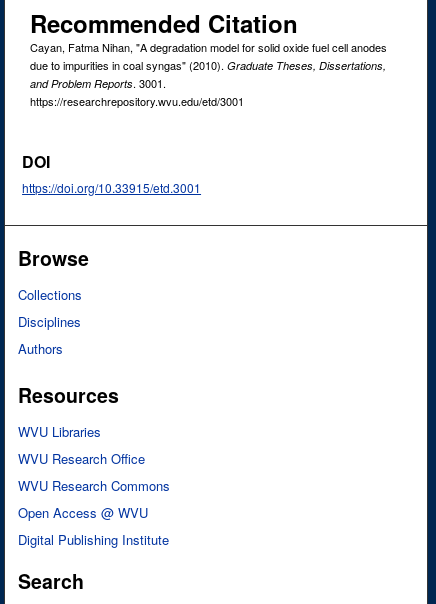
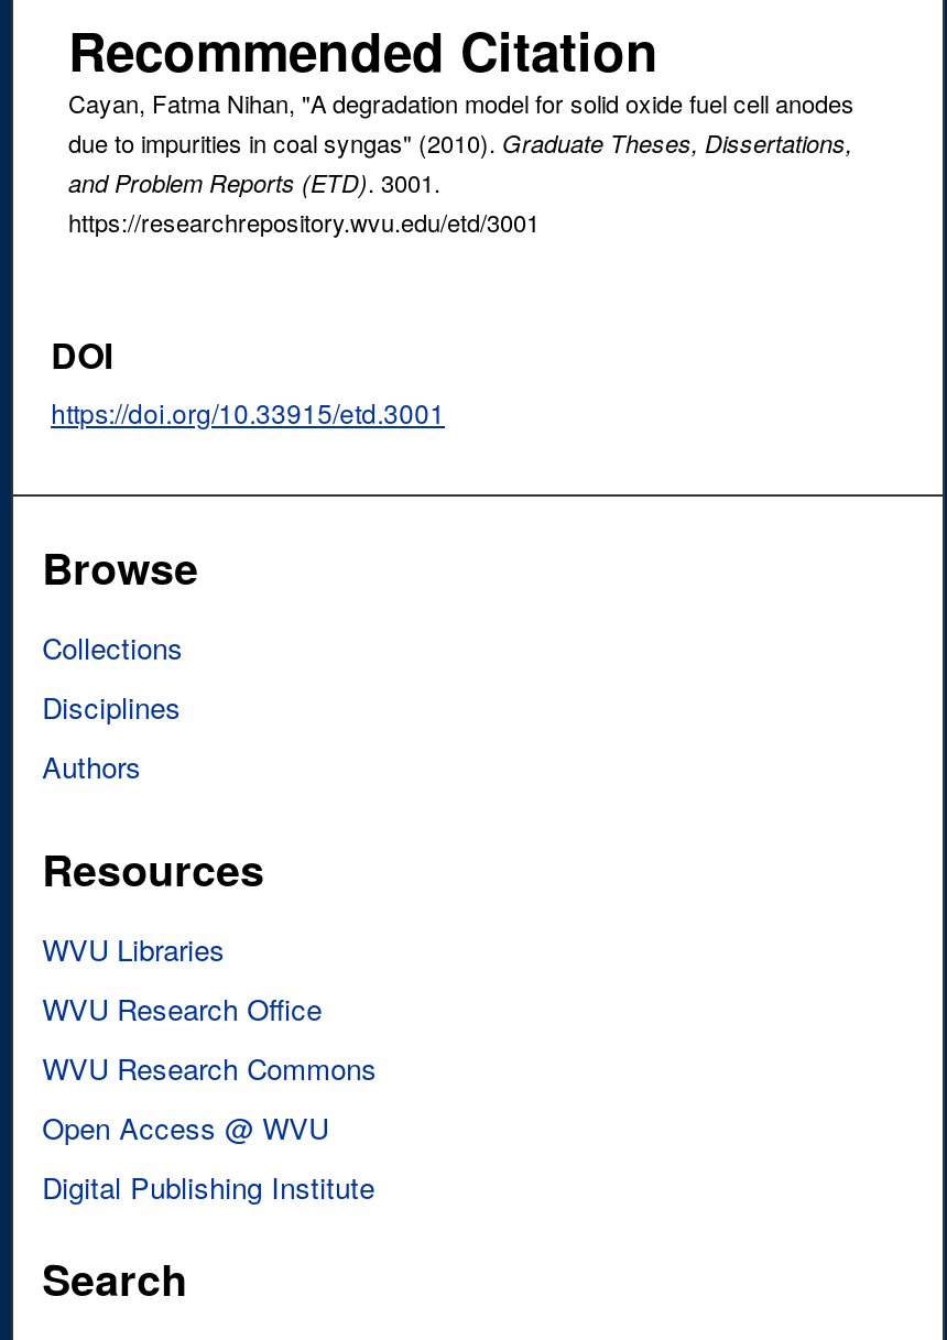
[30,75,166,91] and Problem Reports. 3001. -> [68,165,440,200] and Problem Reports (ETD). 3001.

